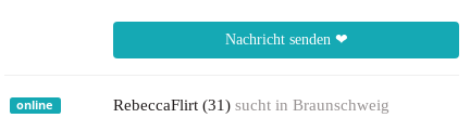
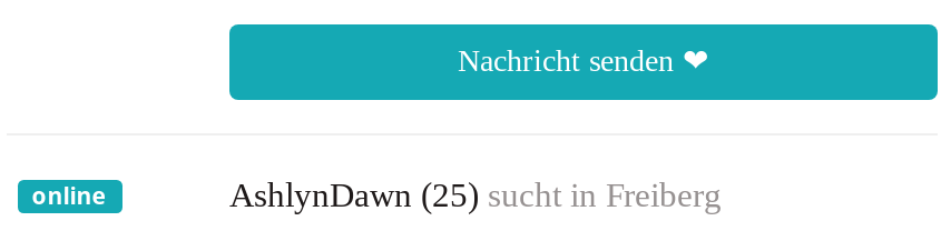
[113,95,389,114] RebeccaFlirt (31) sucht in Braunschweig -> [229,175,722,213] AshlynDawn (25) sucht in Freiberg

